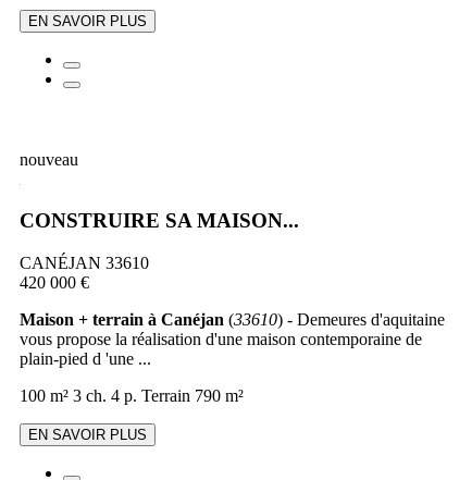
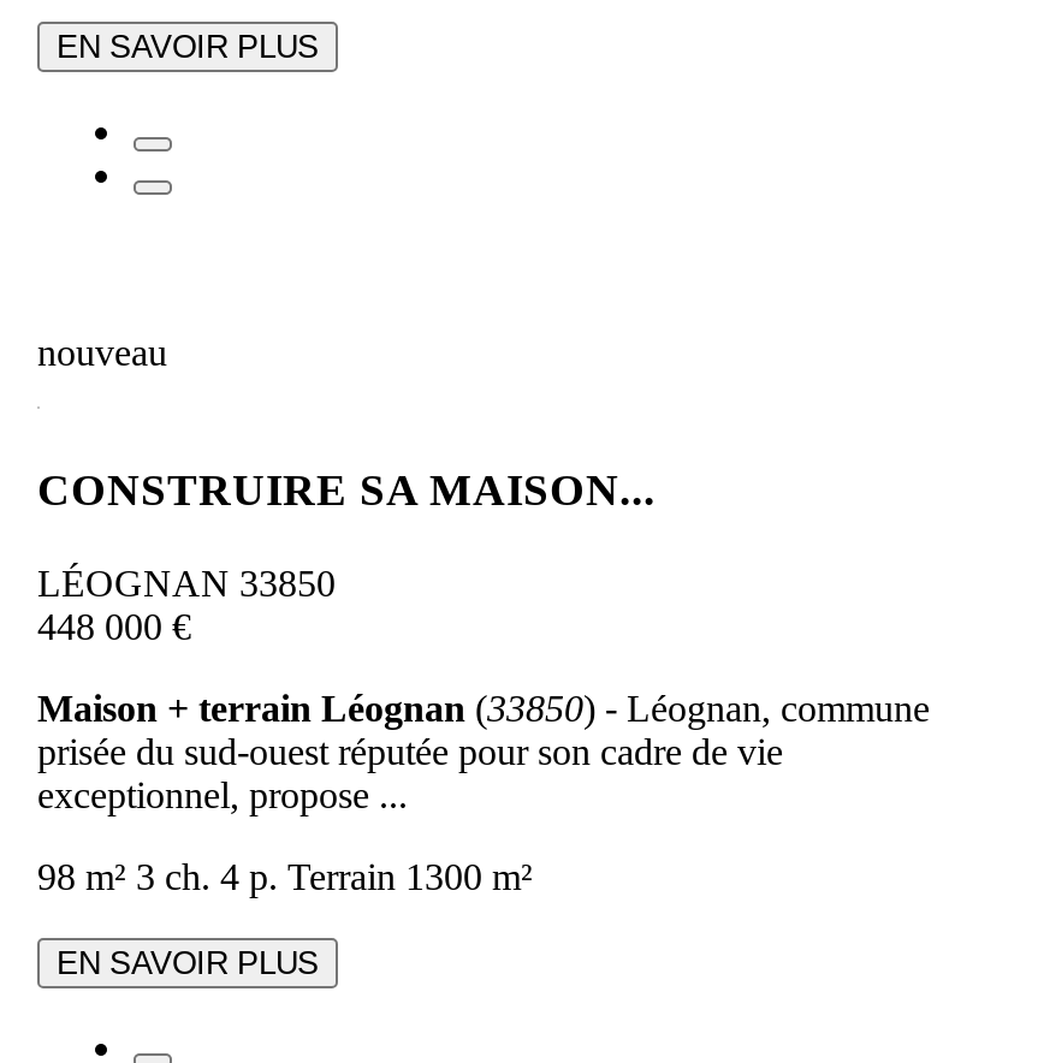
[20,254,149,292] CANÉJAN 33610 | 420 000 € -> [37,563,336,647] LÉOGNAN 33850 | 448 000 €
[20,310,445,368] Maison + terrain à Canéjan (33610) - Demeures d'aquitaine | vous propose la réalisation d'une maison contemporaine de | plain-pied d 'une ... -> [37,688,930,815] Maison + terrain Léognan (33850) - Léognan, commune | prisée du sud-ouest réputée pour son cadre de vie | exceptionnel, propose ...
[20,386,244,405] 100 m² 3 ch. 4 p. Terrain 790 m² -> [37,856,533,897] 98 m² 3 ch. 4 p. Terrain 1300 m²

